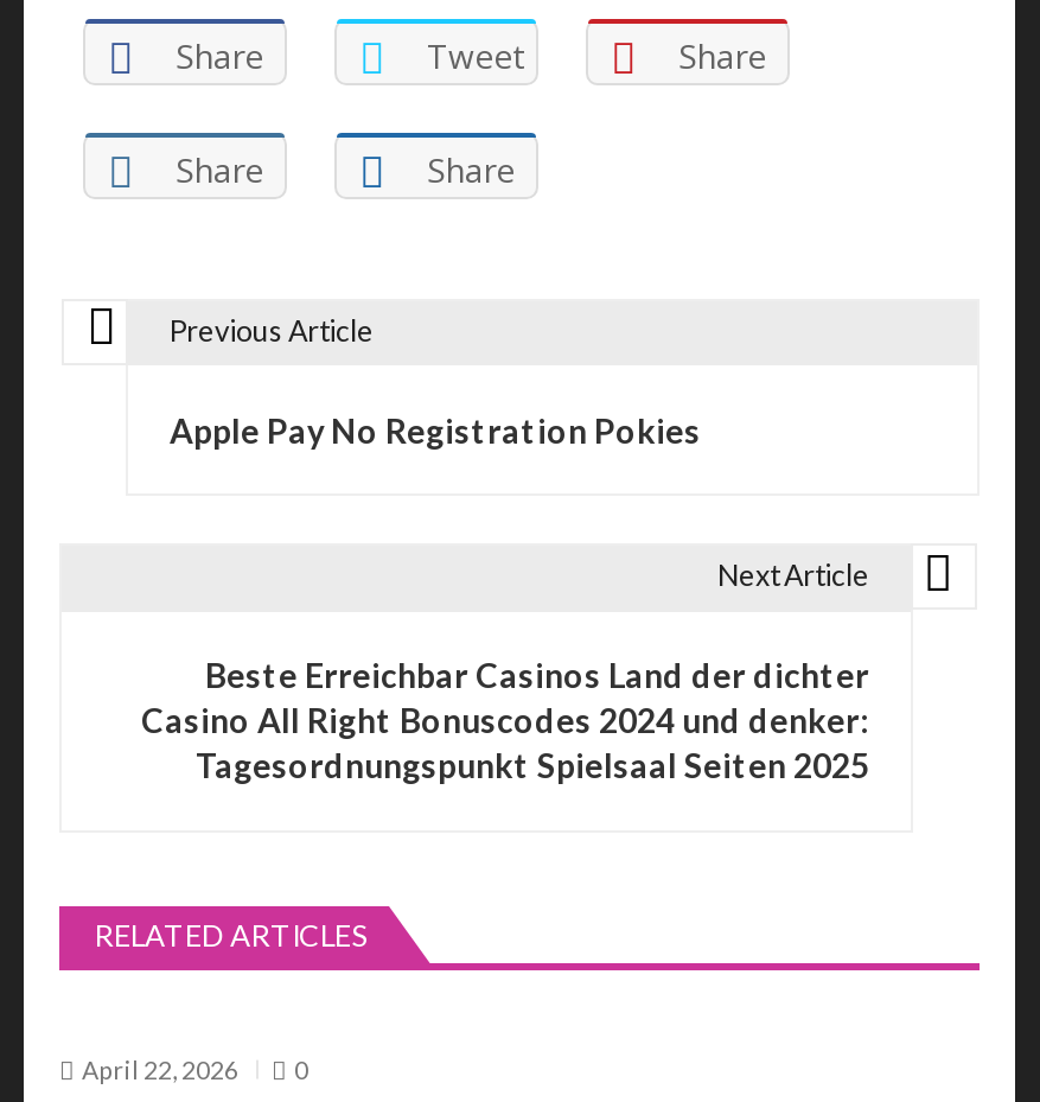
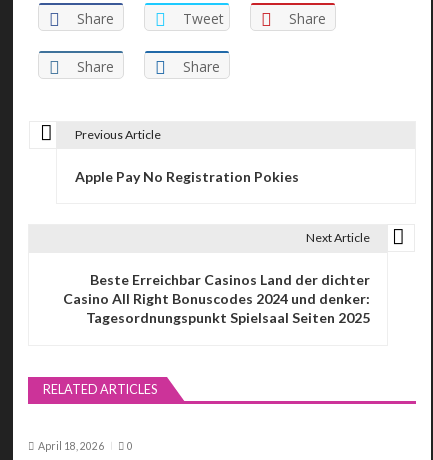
[82,1055,238,1083] April 22, 2026 -> [37,439,103,451] April 18, 2026

